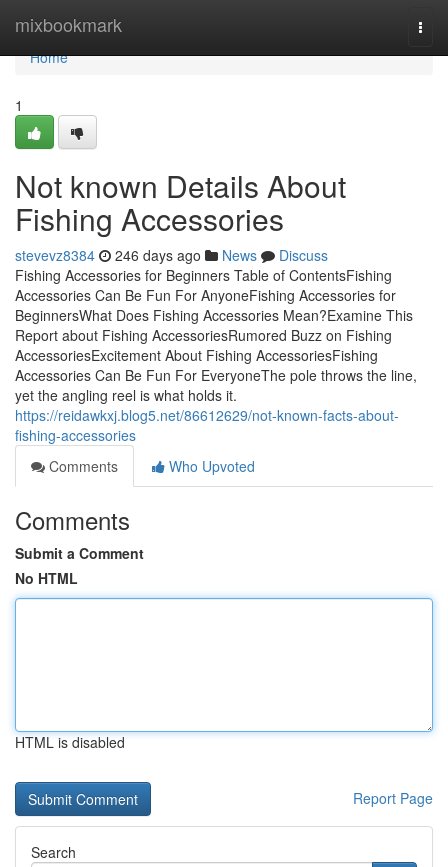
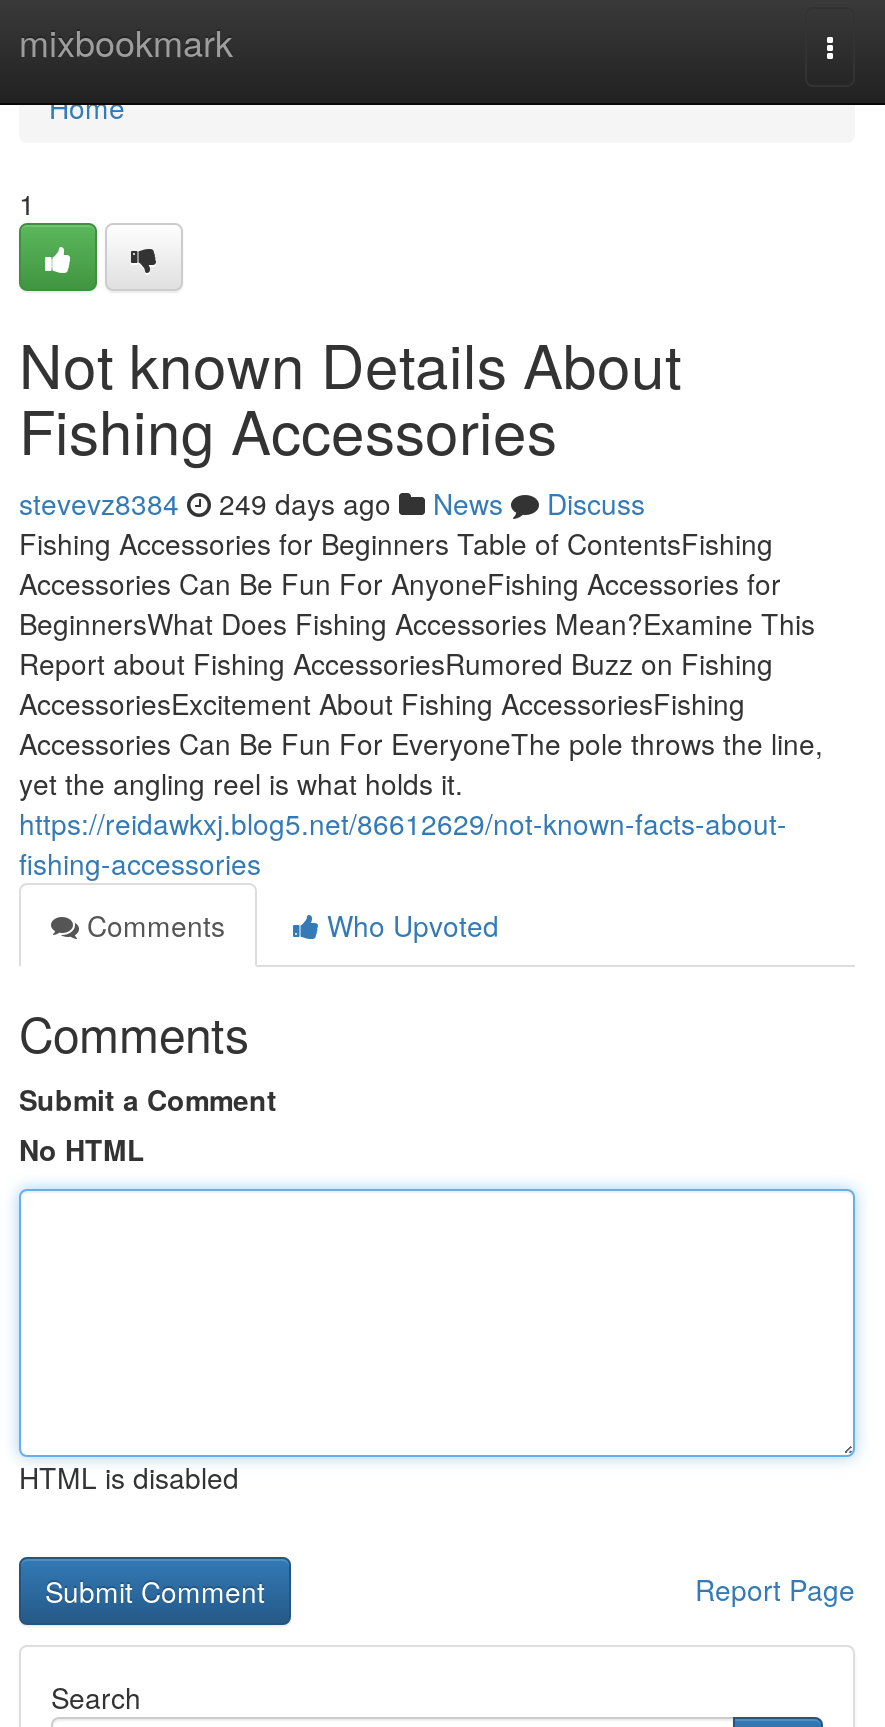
[15,245,328,265] stevevz8384 246 days ago News Discuss -> [19,483,645,523] stevevz8384 249 days ago News Discuss

